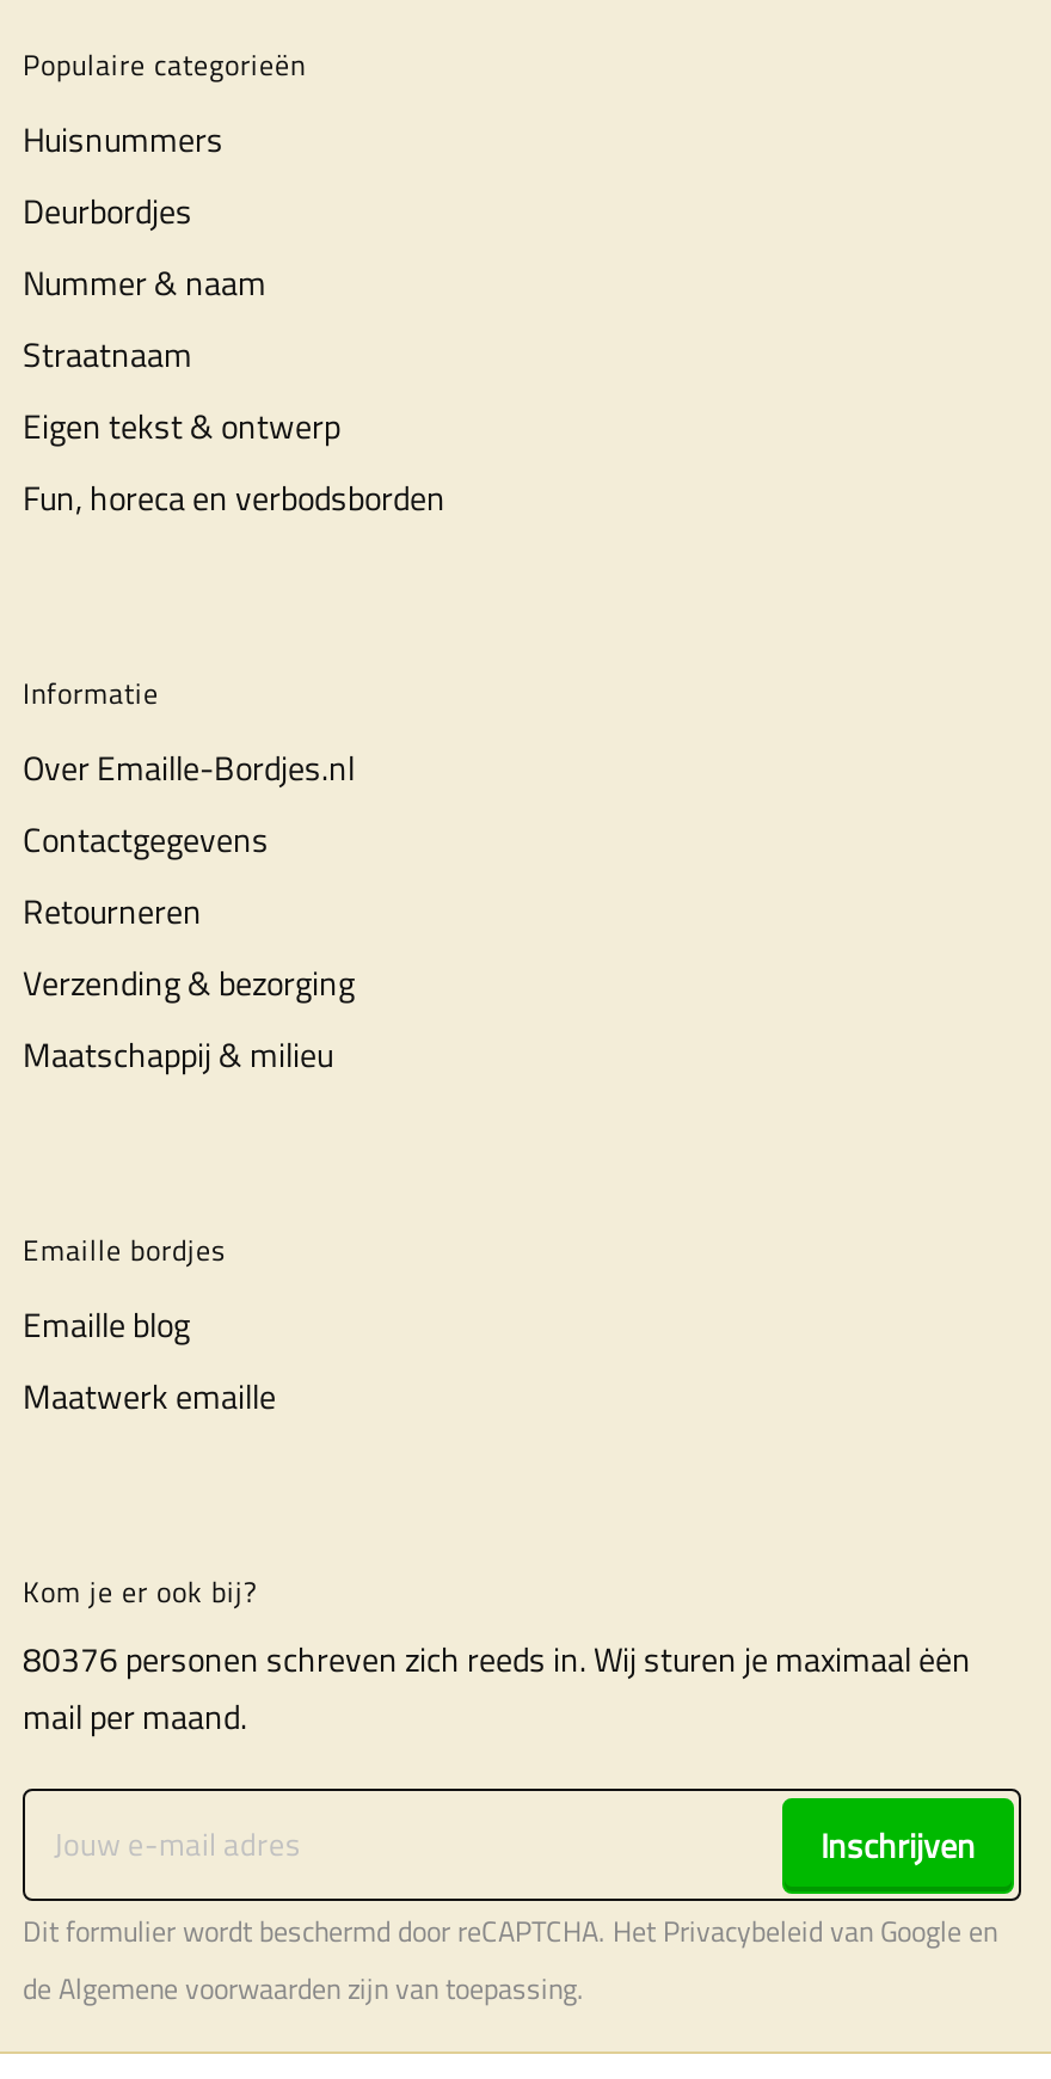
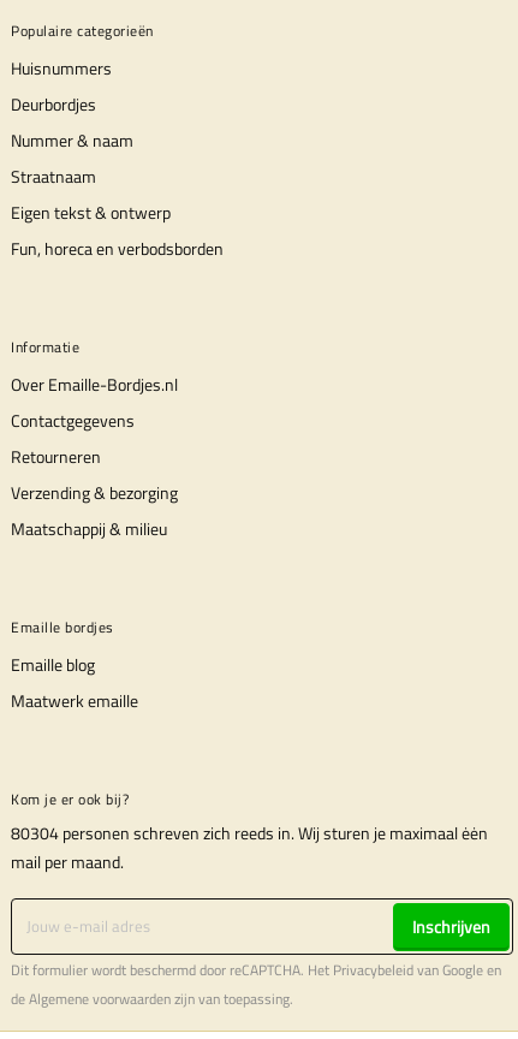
[23,1633,971,1684] 80376 personen schreven zich reeds in. Wij sturen je maximaal ėėn -> [11,820,488,845] 80304 personen schreven zich reeds in. Wij sturen je maximaal ėėn

